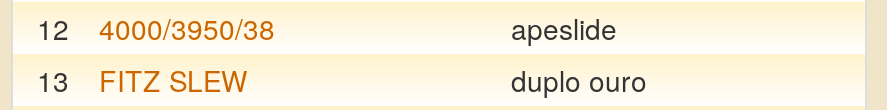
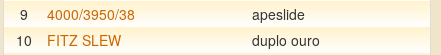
[37,8,275,48] 12 4000/3950/38 -> [20,4,135,24] 9 4000/3950/38
[37,60,247,100] 13 FITZ SLEW -> [16,30,121,50] 10 FITZ SLEW

